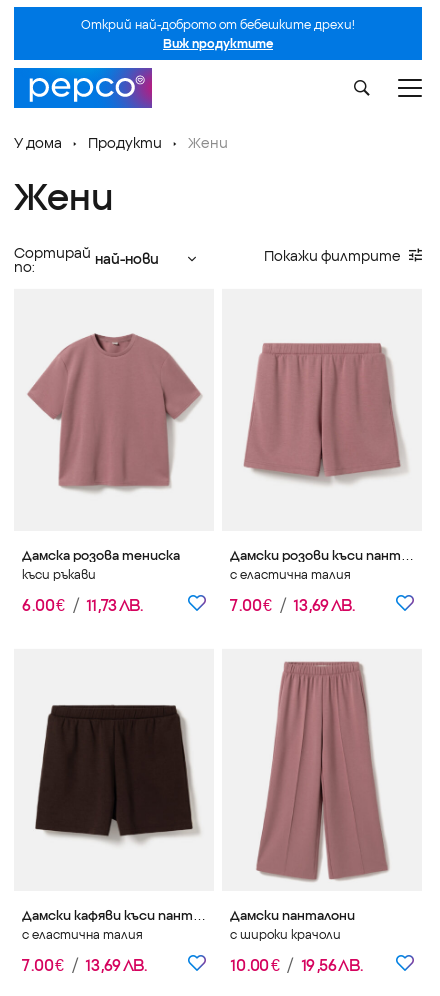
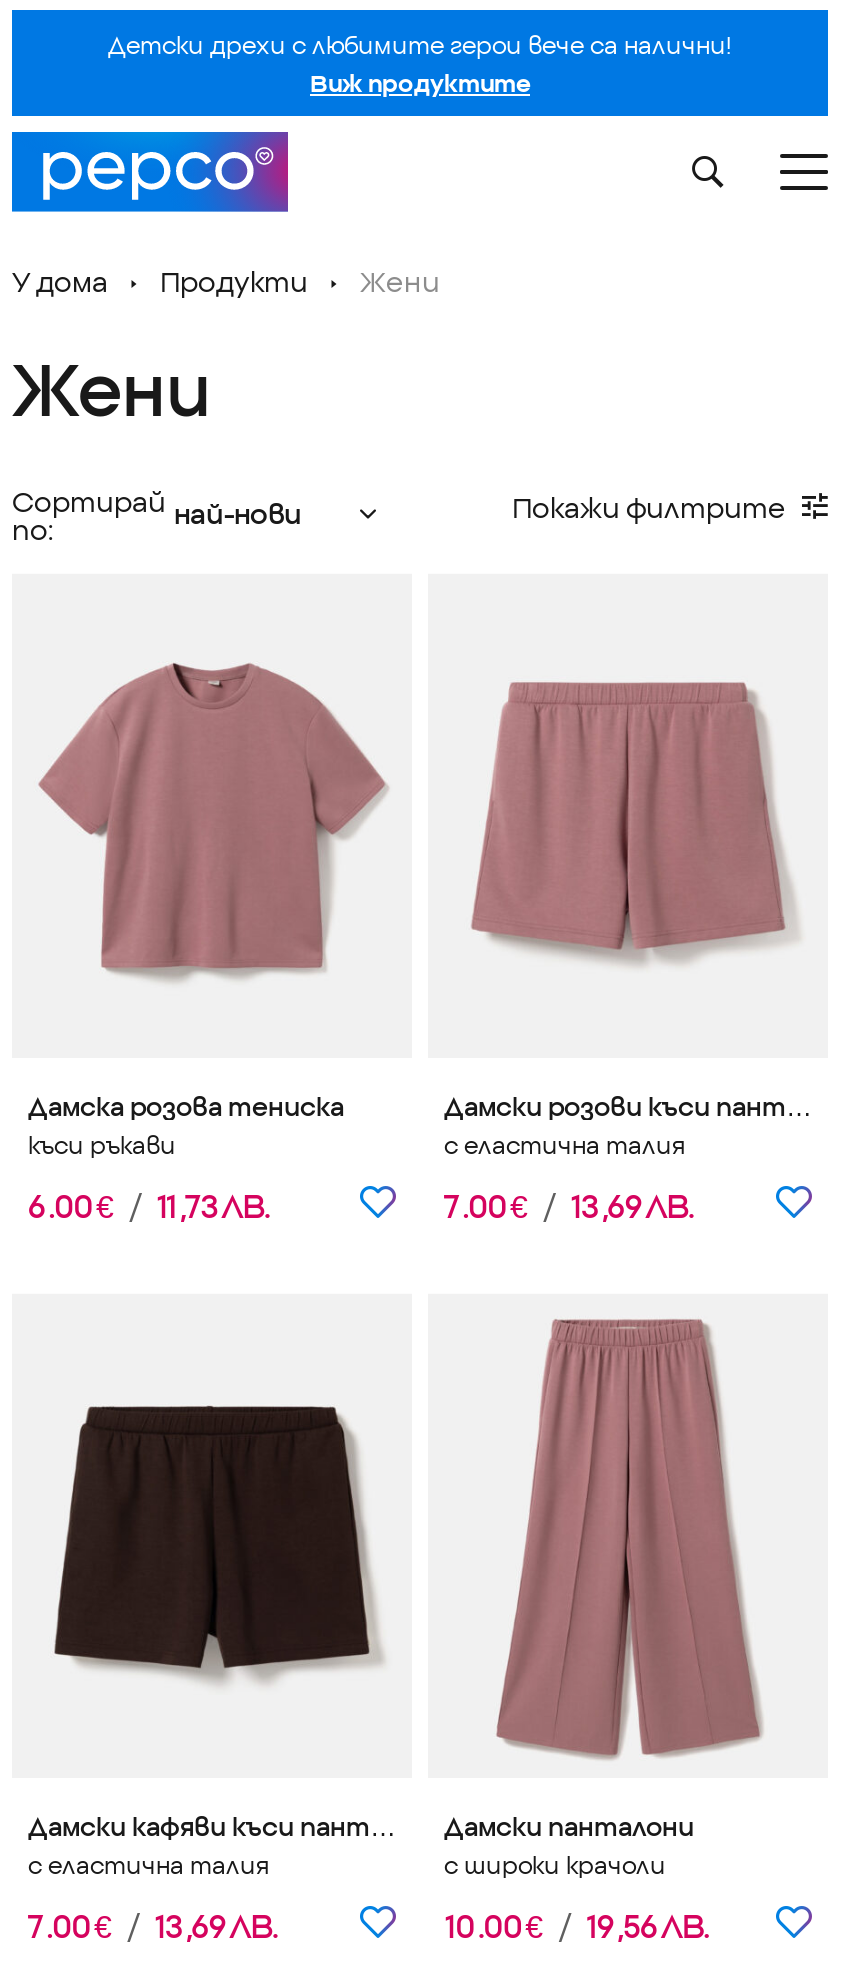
[81,15,355,32] Открий най-доброто от бебешките дрехи! -> [108,26,732,60] Детски дрехи с любимите герои вече са налични!

